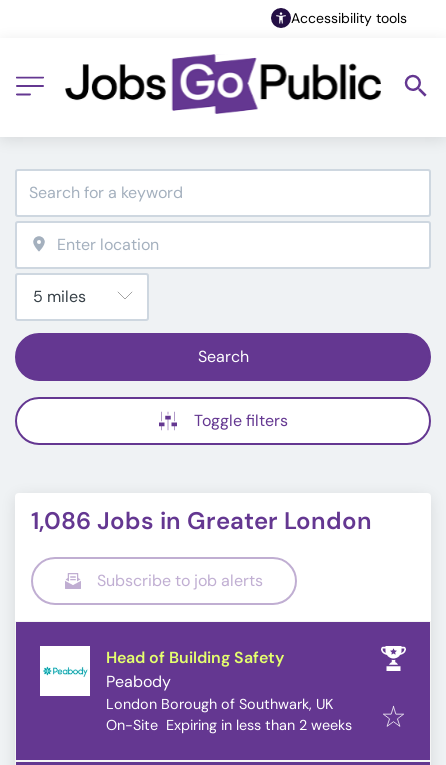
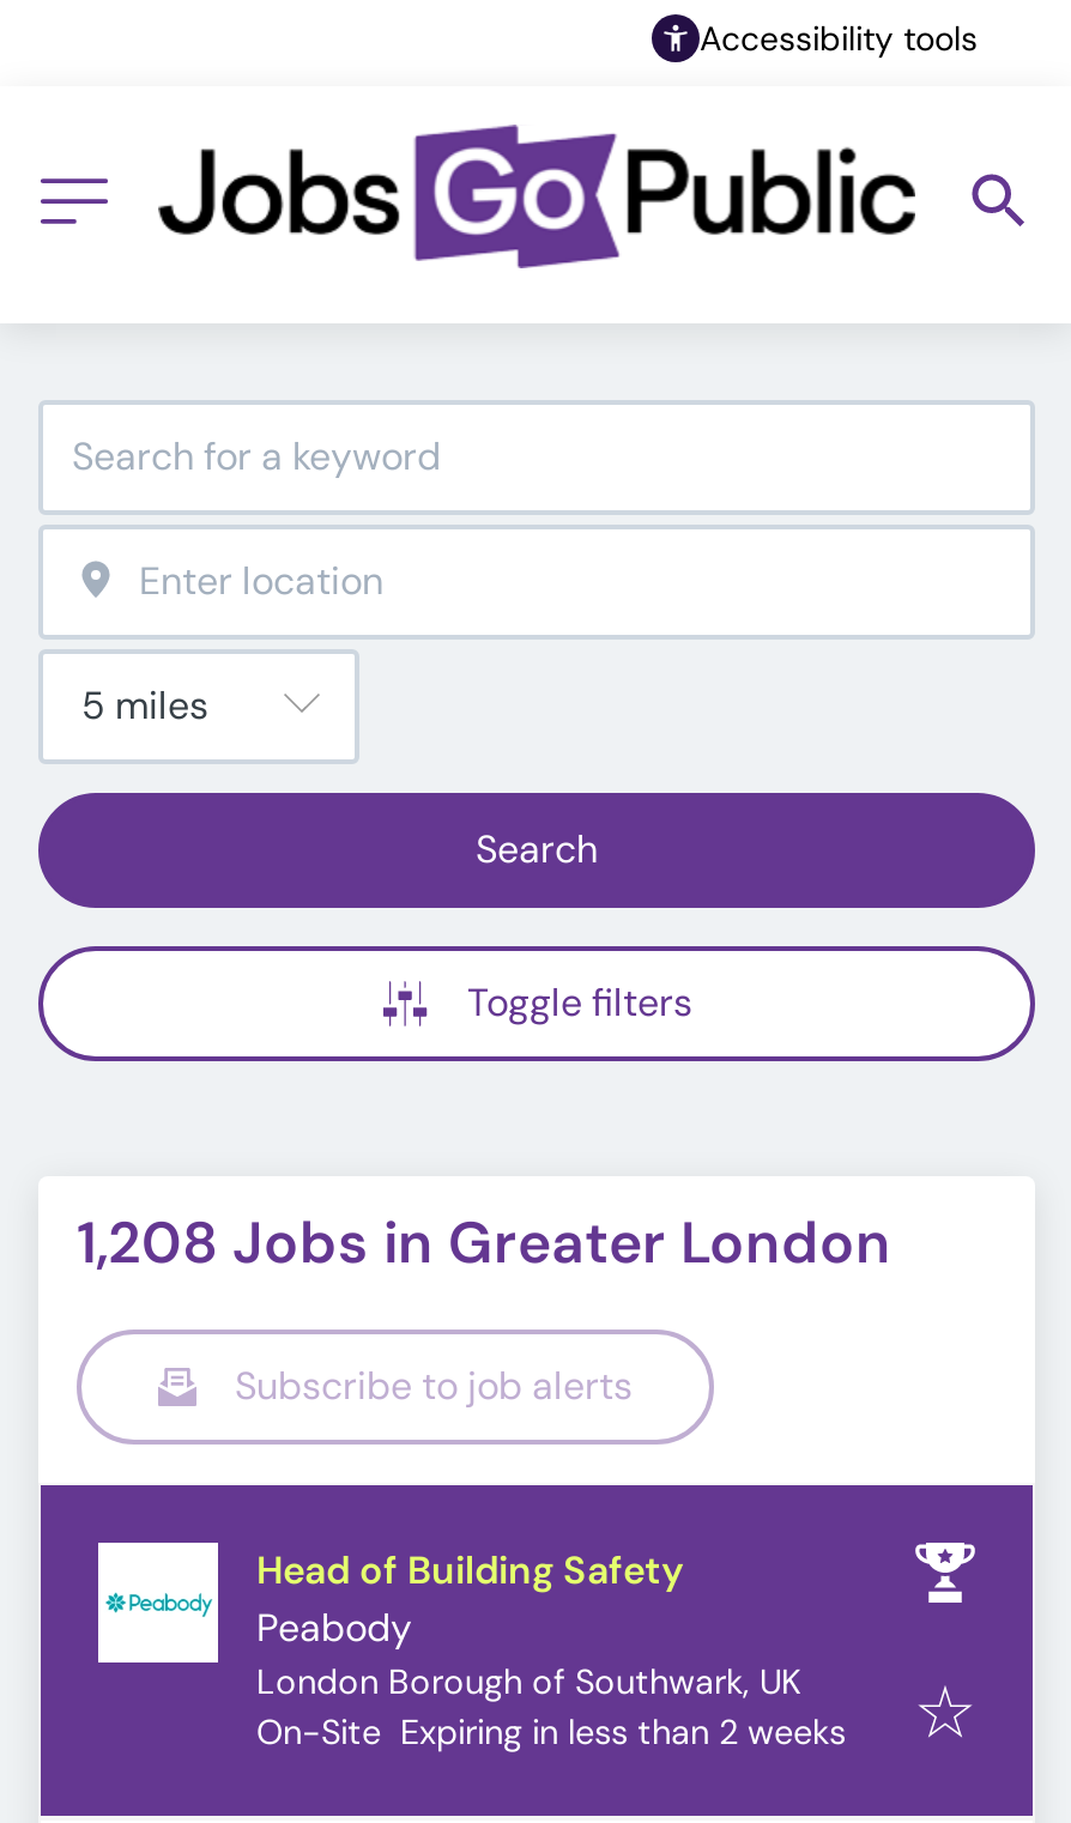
[31,505,372,536] 1,086 Jobs in Greater London -> [77,1205,891,1279] 1,208 Jobs in Greater London

